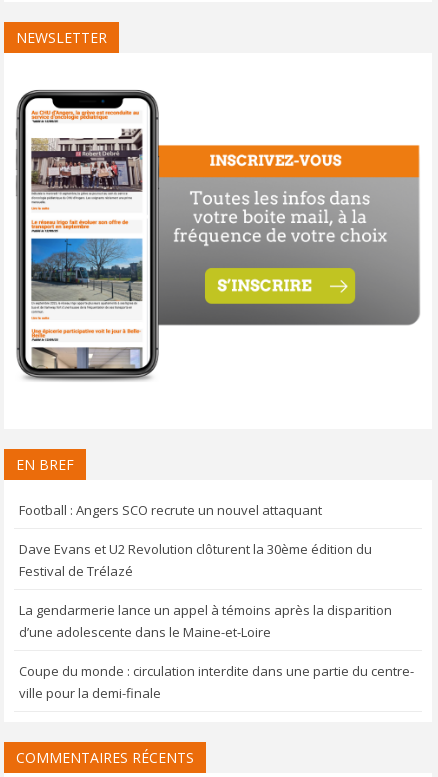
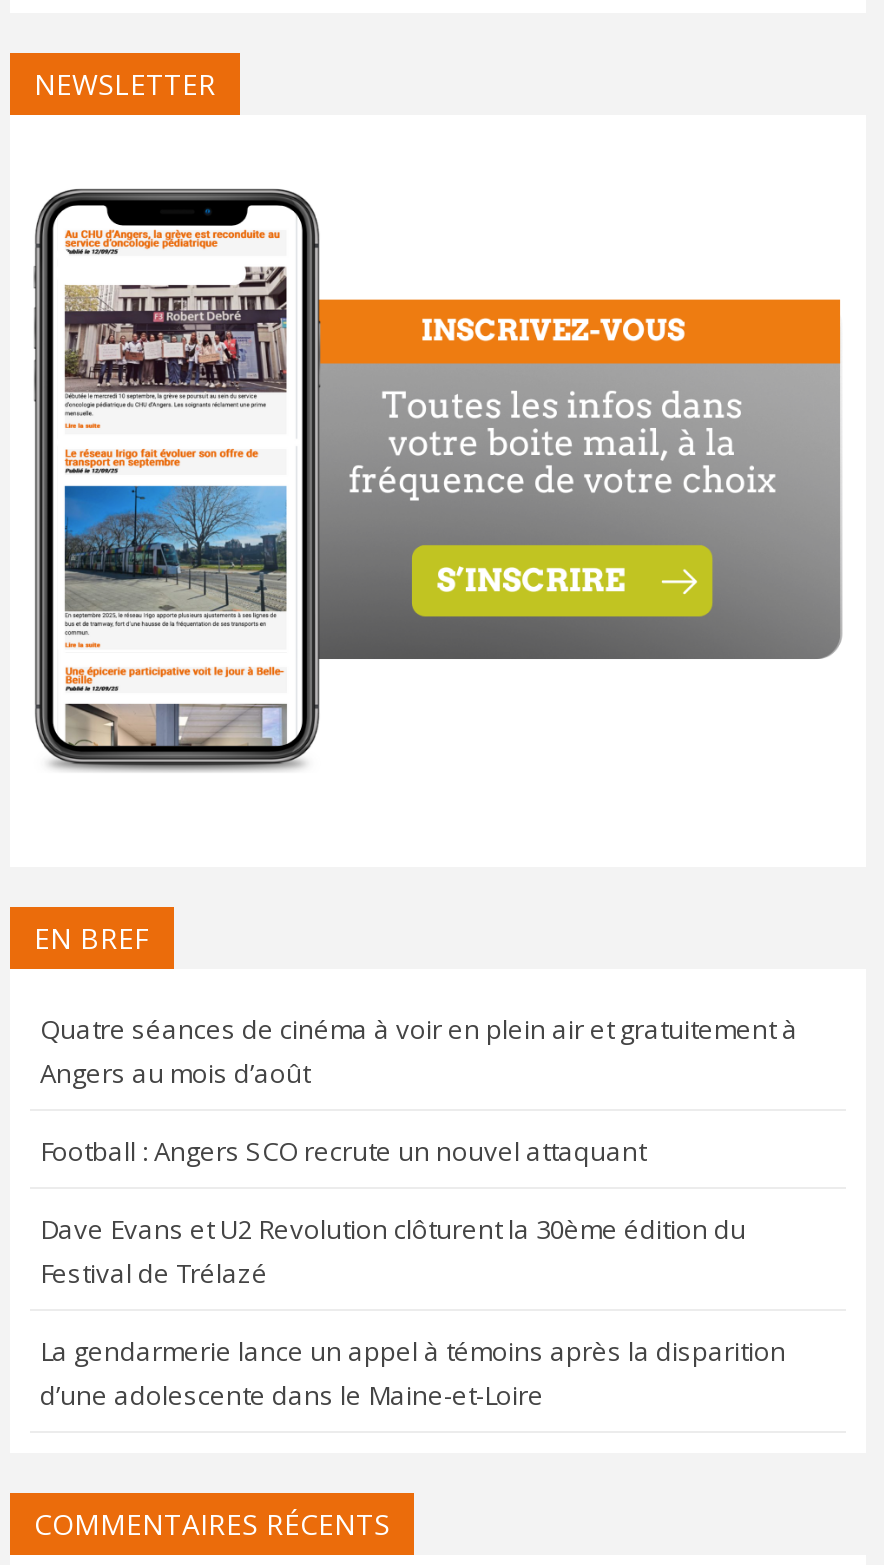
none -> [40,1012,798,1092] Quatre séances de cinéma à voir en plein air et gratuitement à | Angers au mois d’août
moved [19,501,392,641] -> [40,1134,786,1414]: Football : Angers SCO recrute un nouvel attaquant | Dave Evans et U2 Revolution clôturent la 30ème édition du | Festival de Trélazé | La gendarmerie lance un appel à témoins après la disparition | d’une adolescente dans le Maine-et-Loire
[19,662,414,702] Coupe du monde : circulation interdite dans une partie du centre- | ville pour la demi-finale -> none

